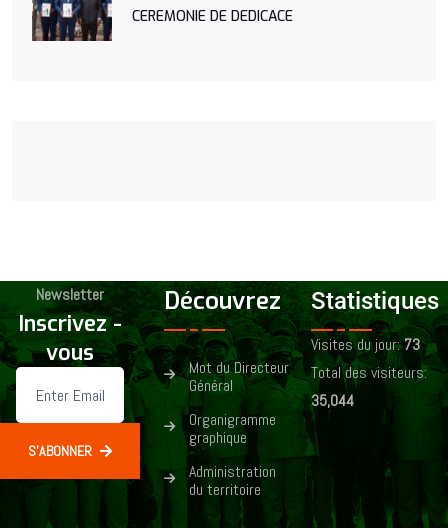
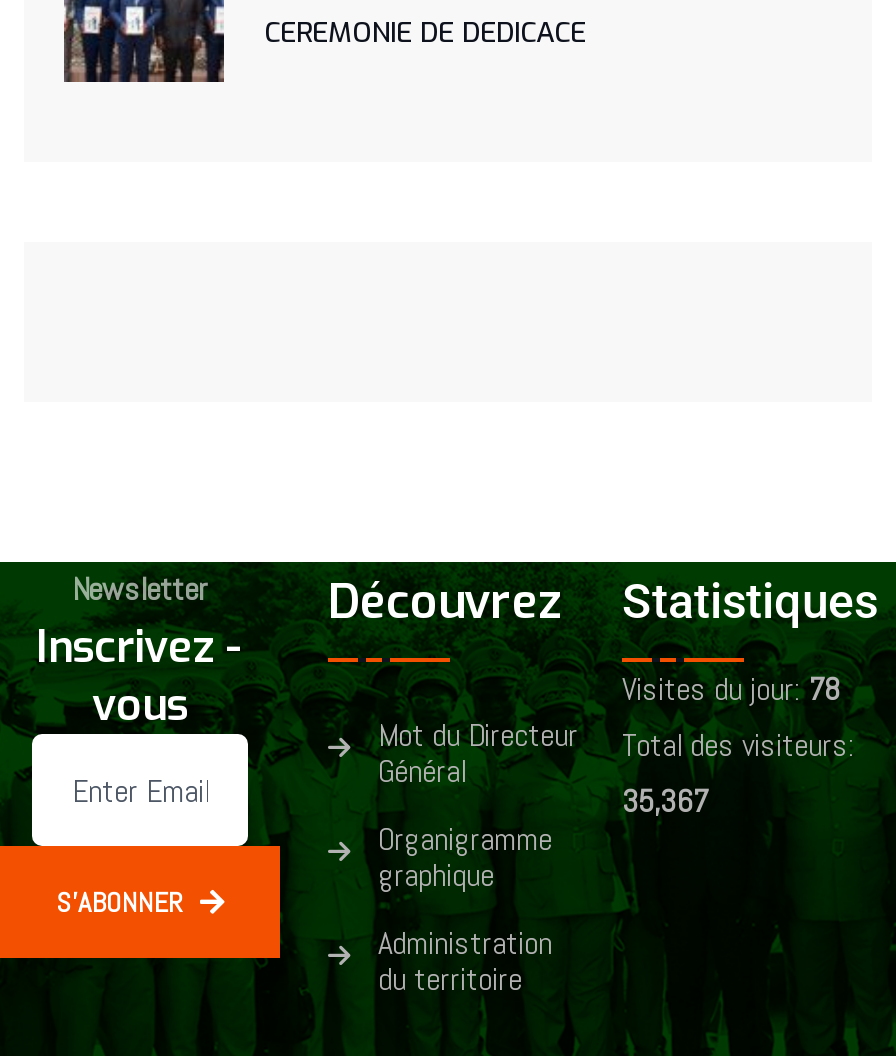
[311,334,420,355] Visites du jour: 73 -> [622,668,840,710] Visites du jour: 78
[311,390,354,411] 35,044 -> [622,780,708,822] 35,367

